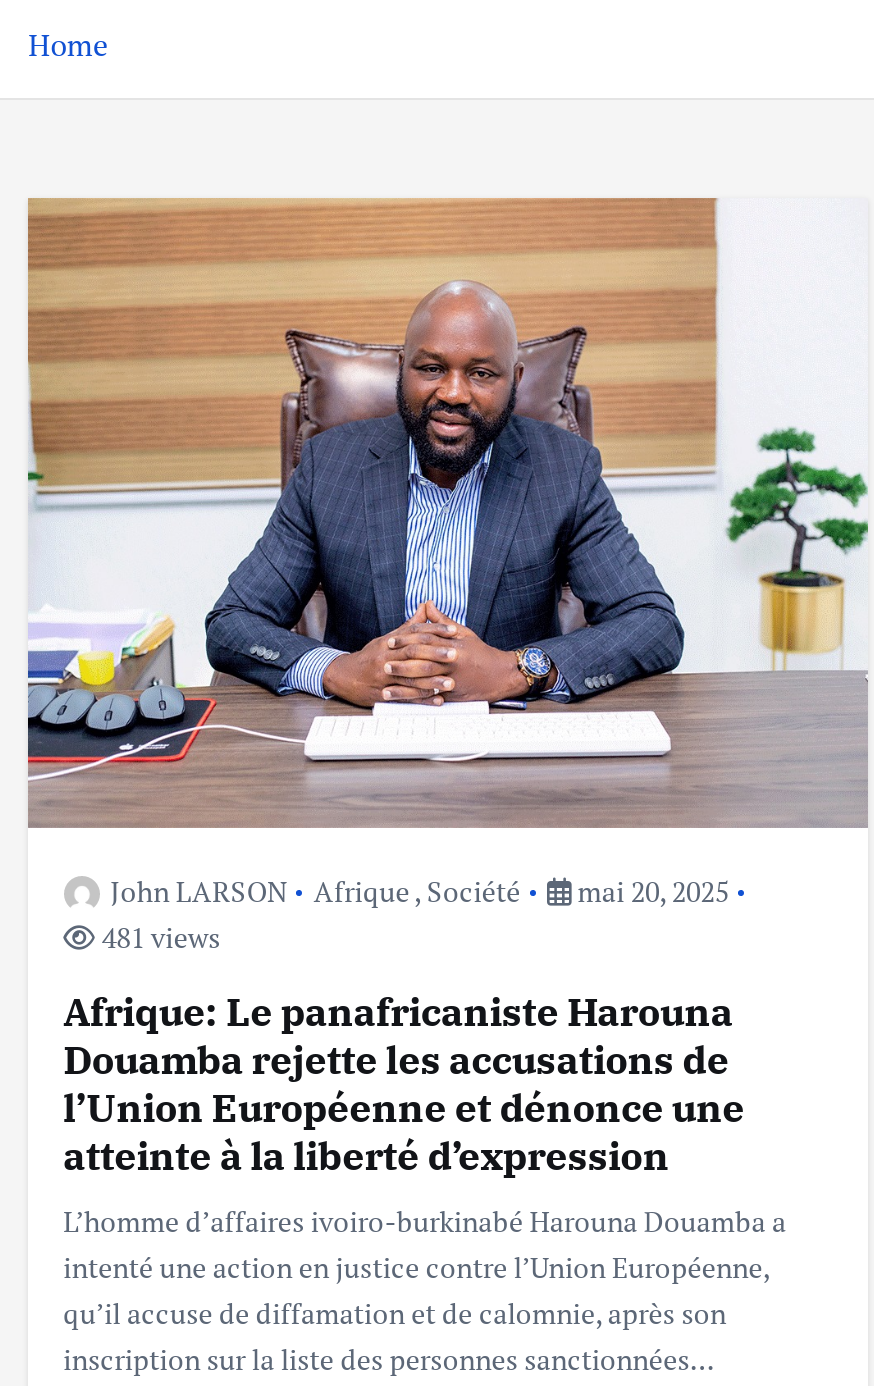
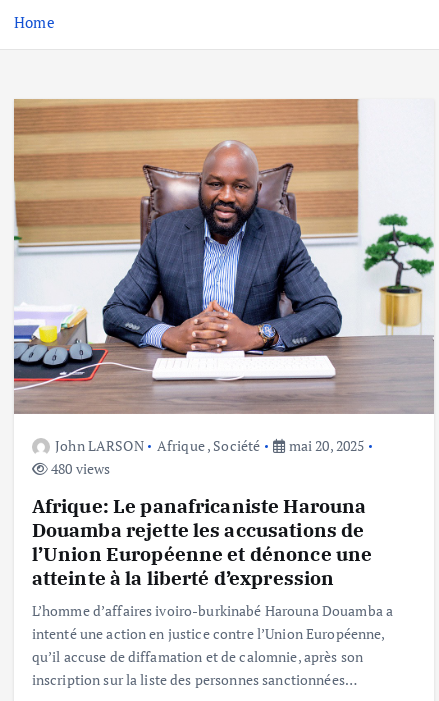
[96,917,220,955] 481 views -> [48,459,110,478] 480 views

